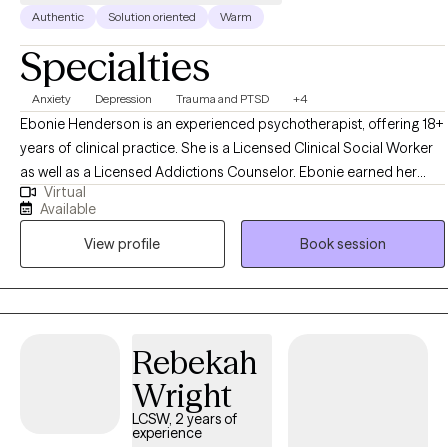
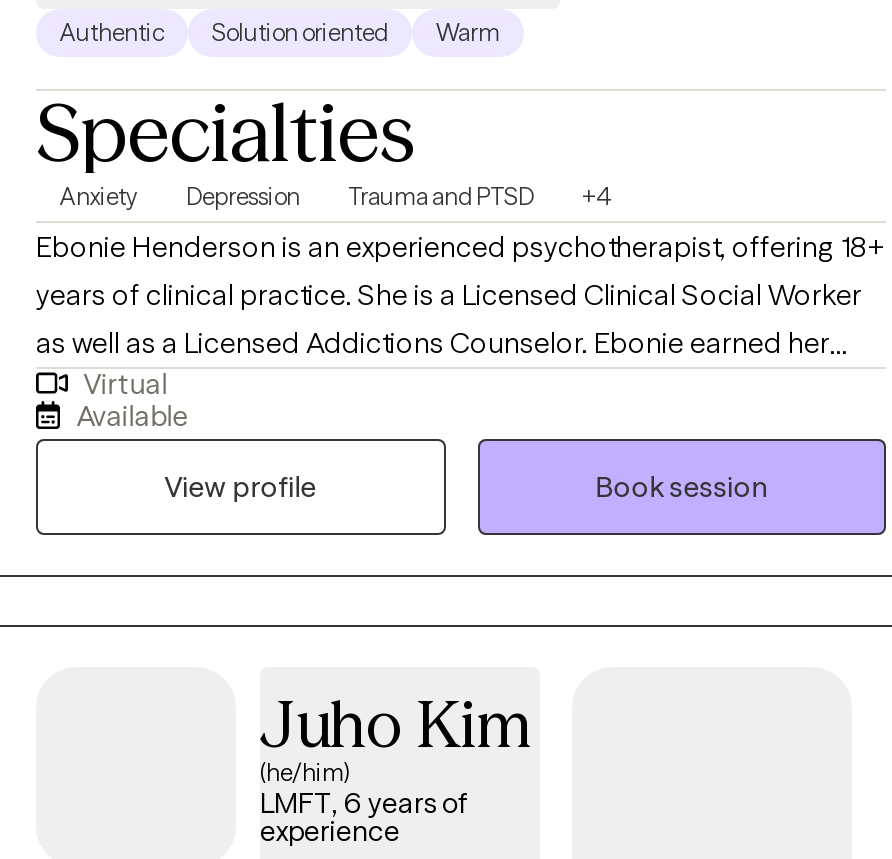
[132,342,257,427] Rebekah | Wright | LCSW, 2 years of -> [260,684,532,820] Juho Kim | (he/him) | LMFT, 6 years of

